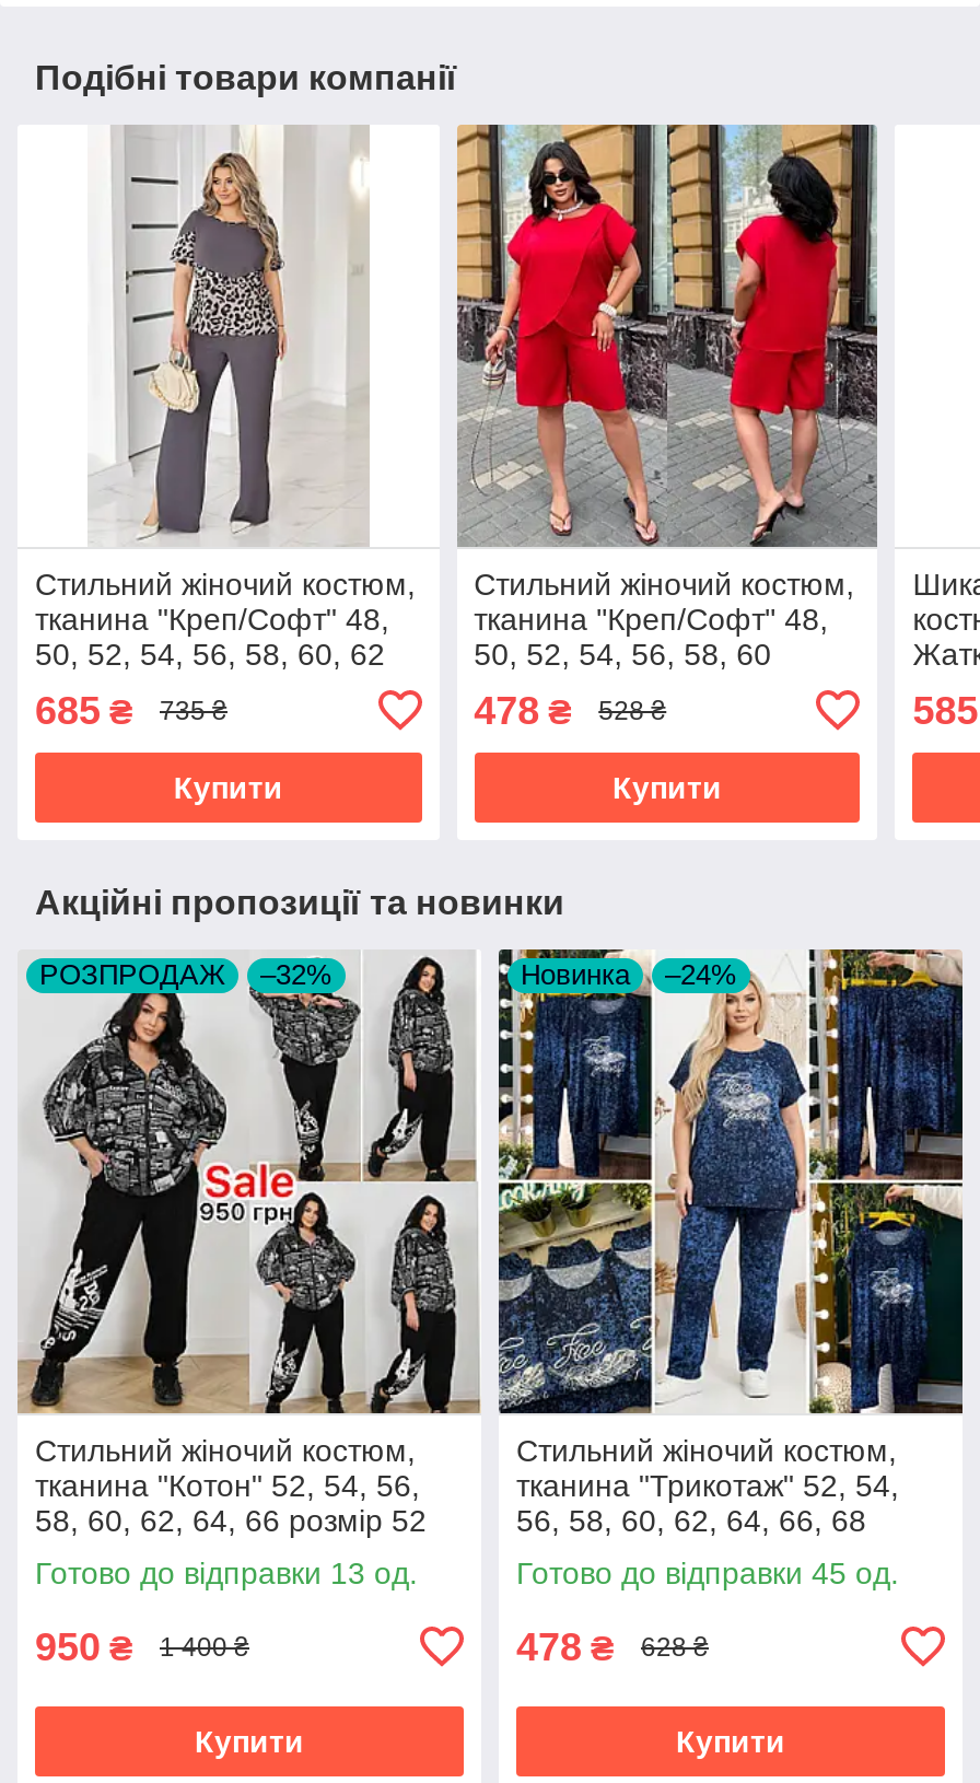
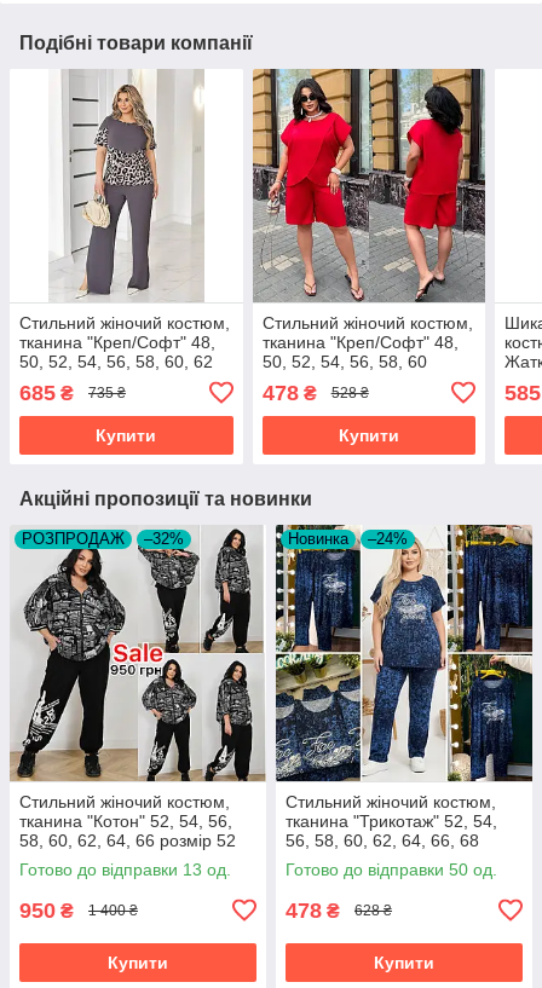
[516,1555,899,1590] Готово до відправки 45 од. -> [286,860,497,879] Готово до відправки 50 од.

